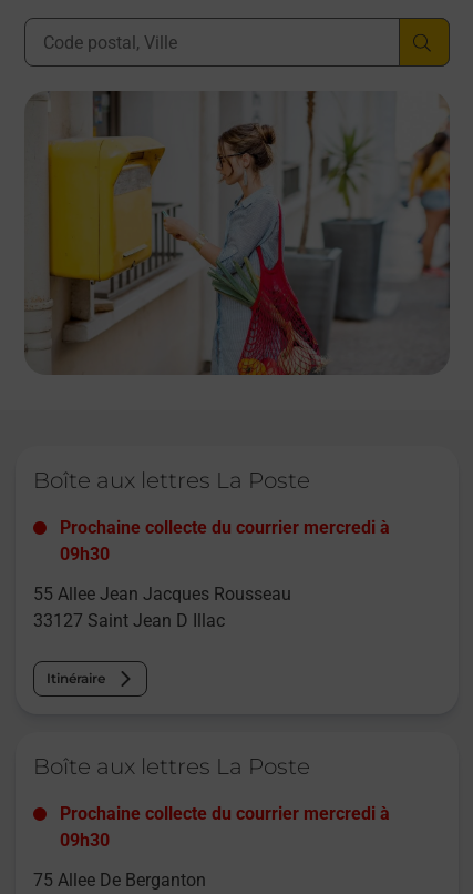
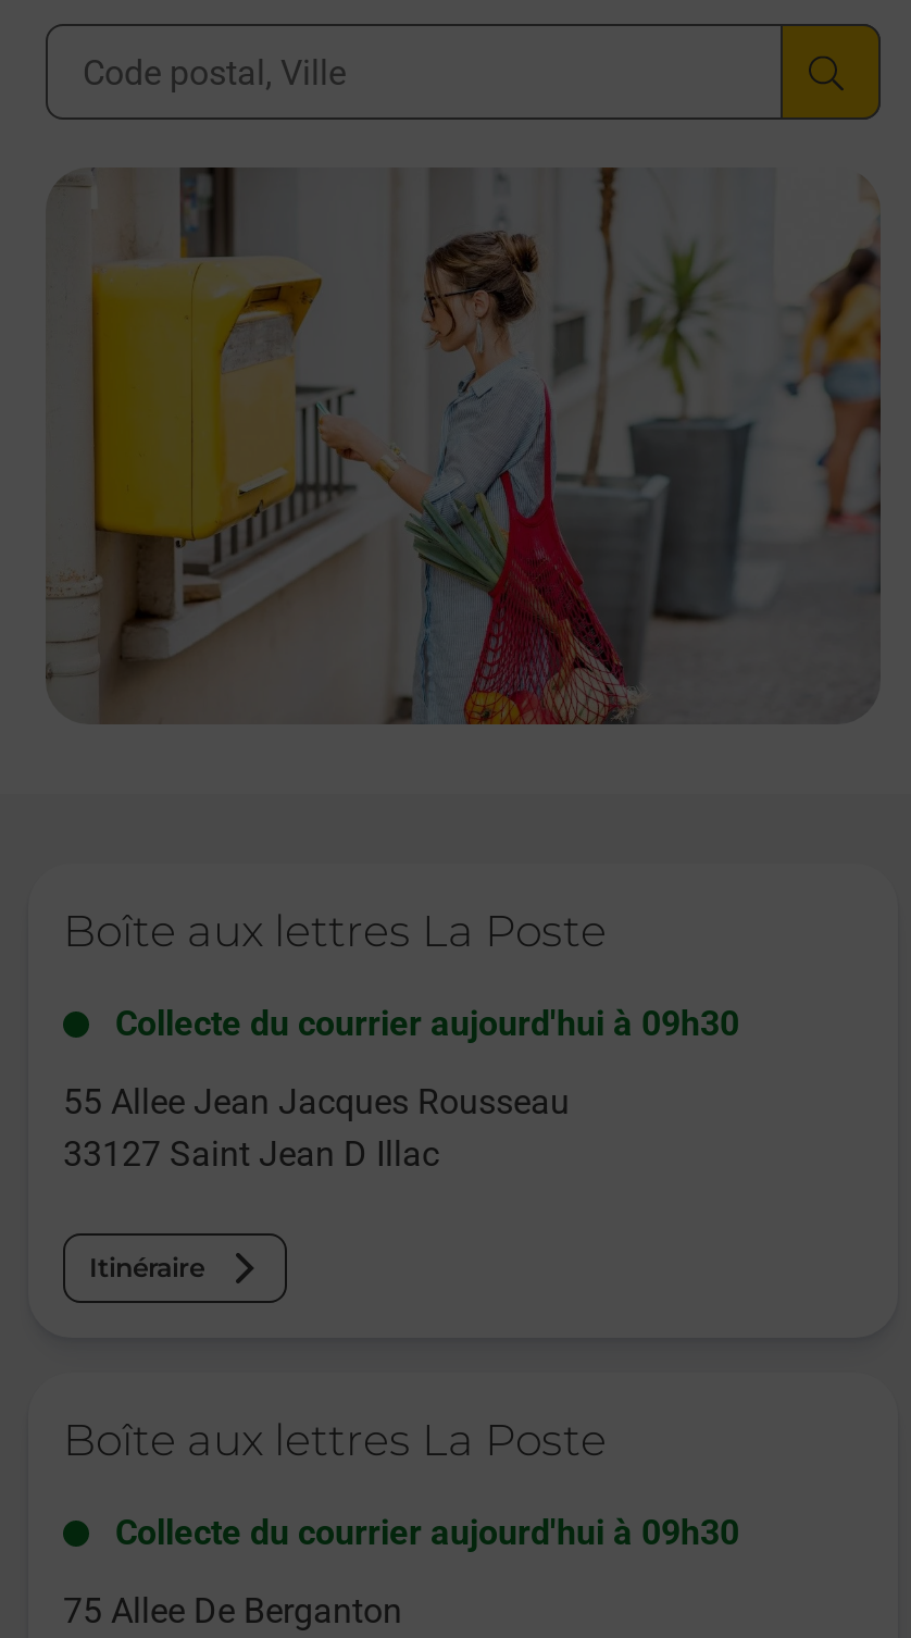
[60,517,390,565] Prochaine collecte du courrier mercredi à | 09h30 -> [115,1003,739,1045] Collecte du courrier aujourd'hui à 09h30
[60,803,390,851] Prochaine collecte du courrier mercredi à | 09h30 -> [115,1512,739,1554] Collecte du courrier aujourd'hui à 09h30

